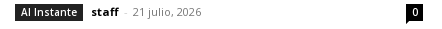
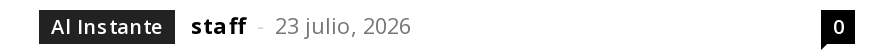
[21,4,201,19] Al Instante staff - 21 julio, 2026 -> [51,9,411,39] Al Instante staff - 23 julio, 2026

